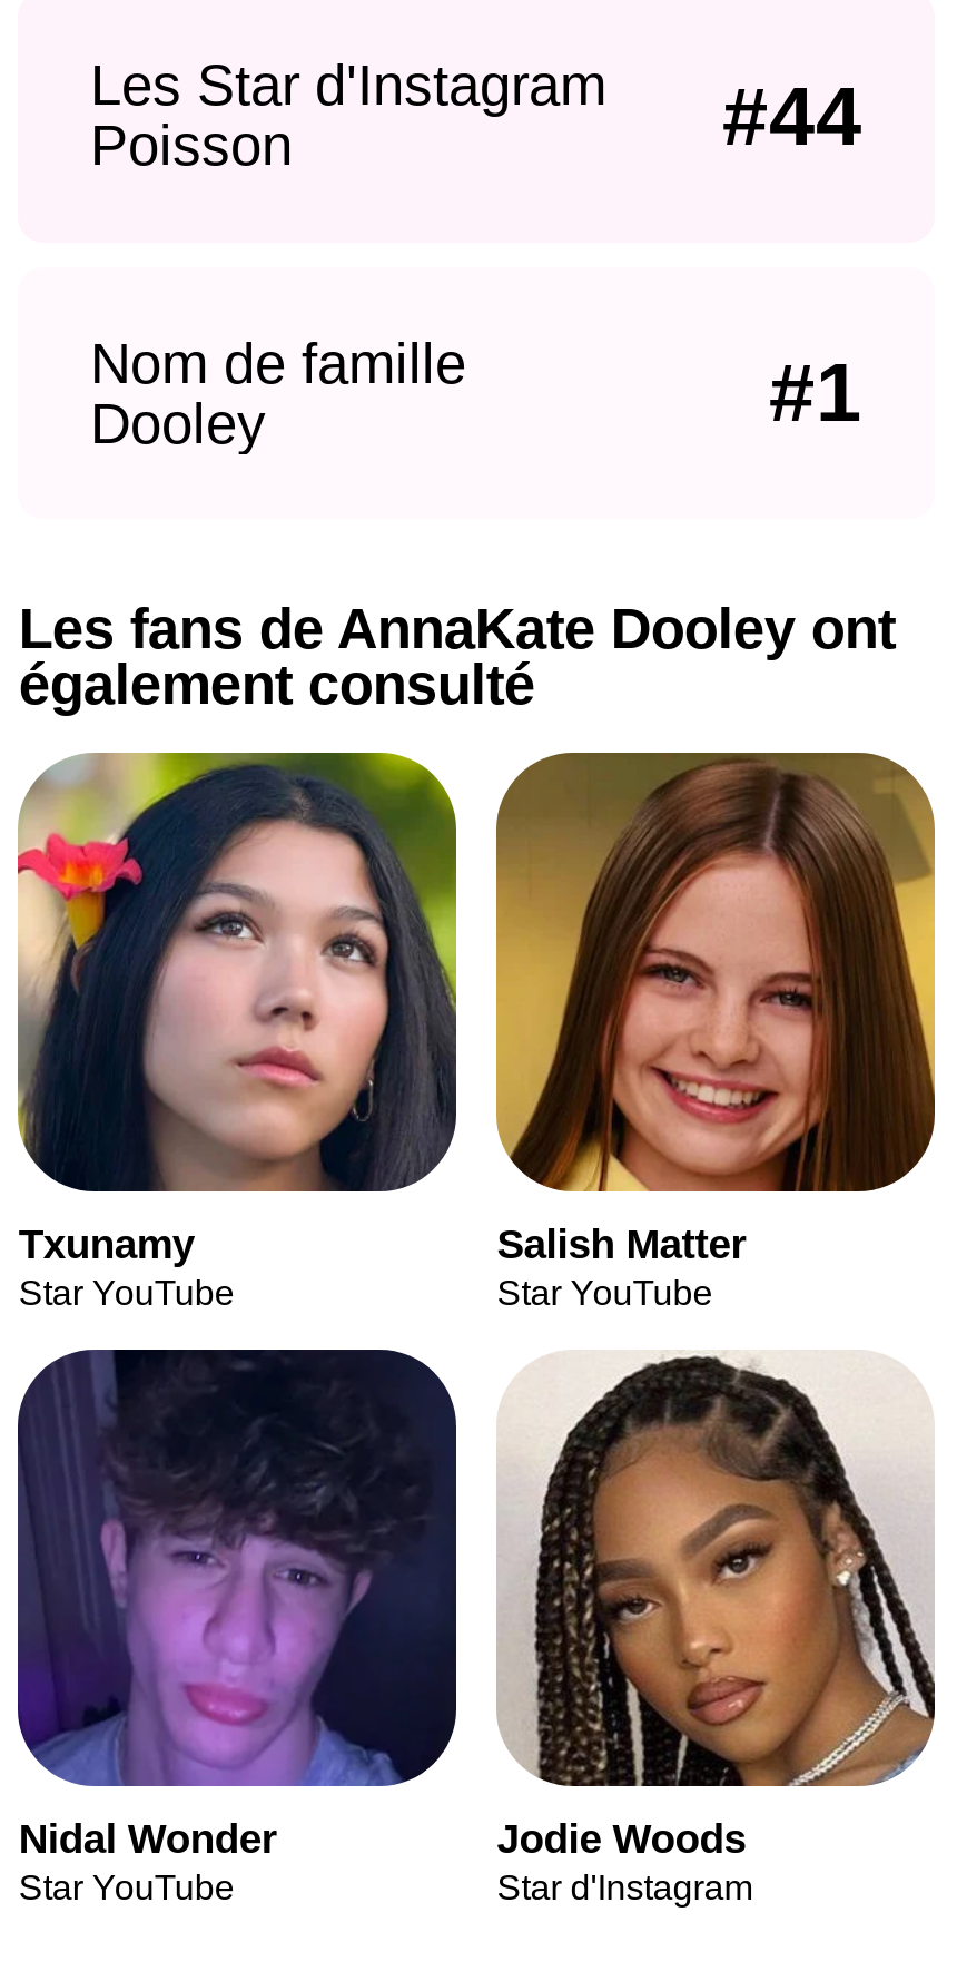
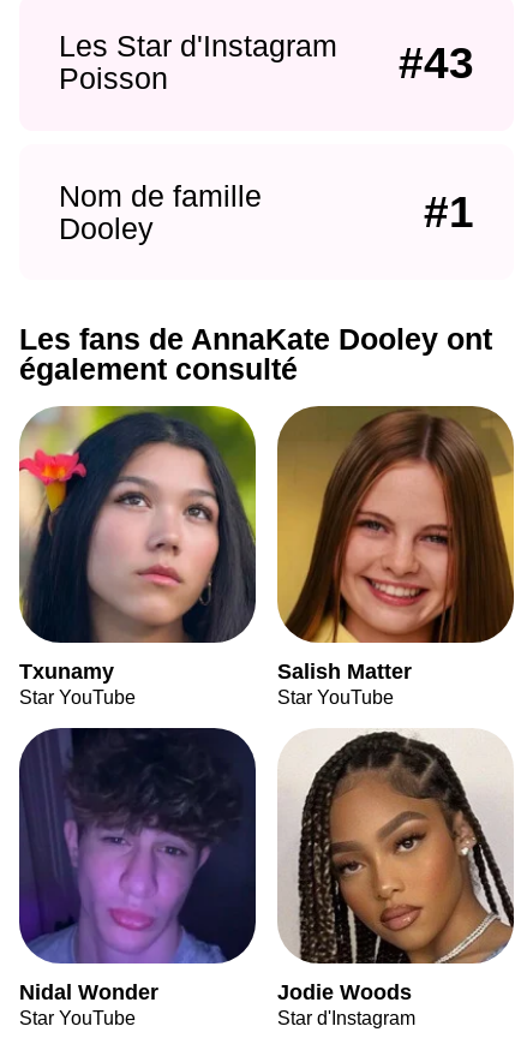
[90,54,862,162] Les Star d'Instagram #44 -> [58,29,475,87] Les Star d'Instagram #43

